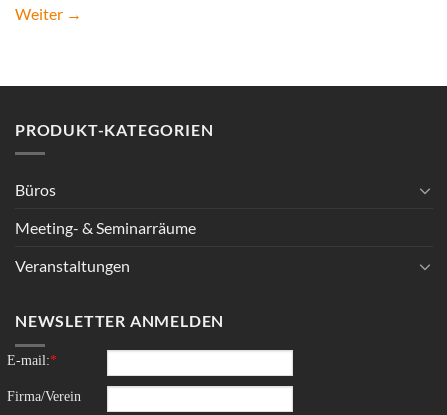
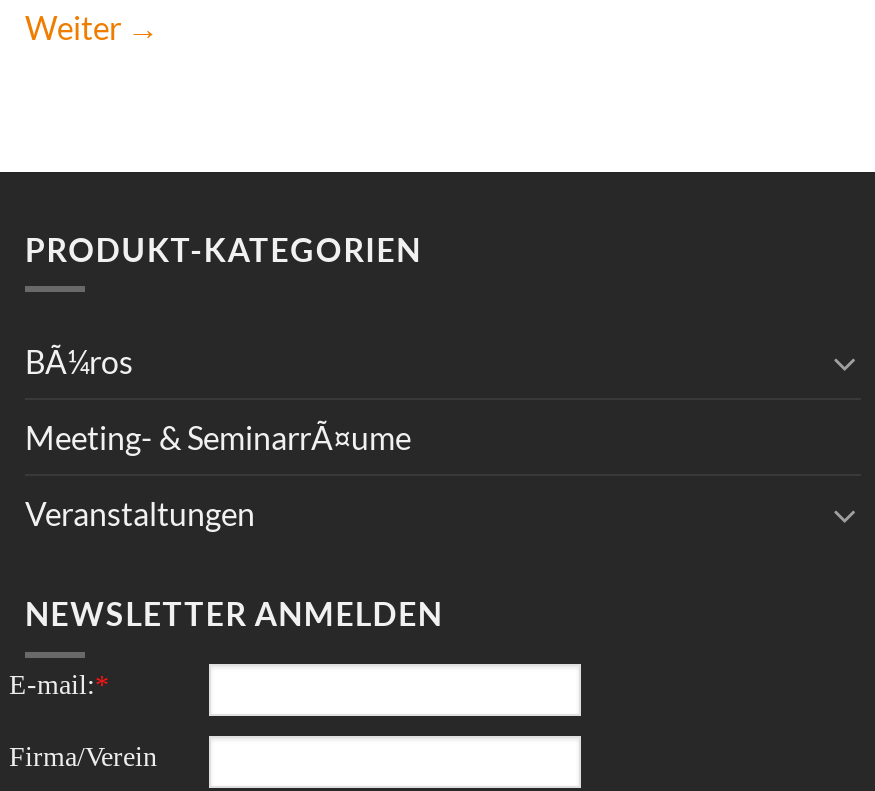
[15,180,56,199] Büros -> [25,343,133,381] BÃ¼ros
[15,218,196,237] Meeting- & Seminarräume -> [25,419,411,457] Meeting- & SeminarrÃ¤ume

